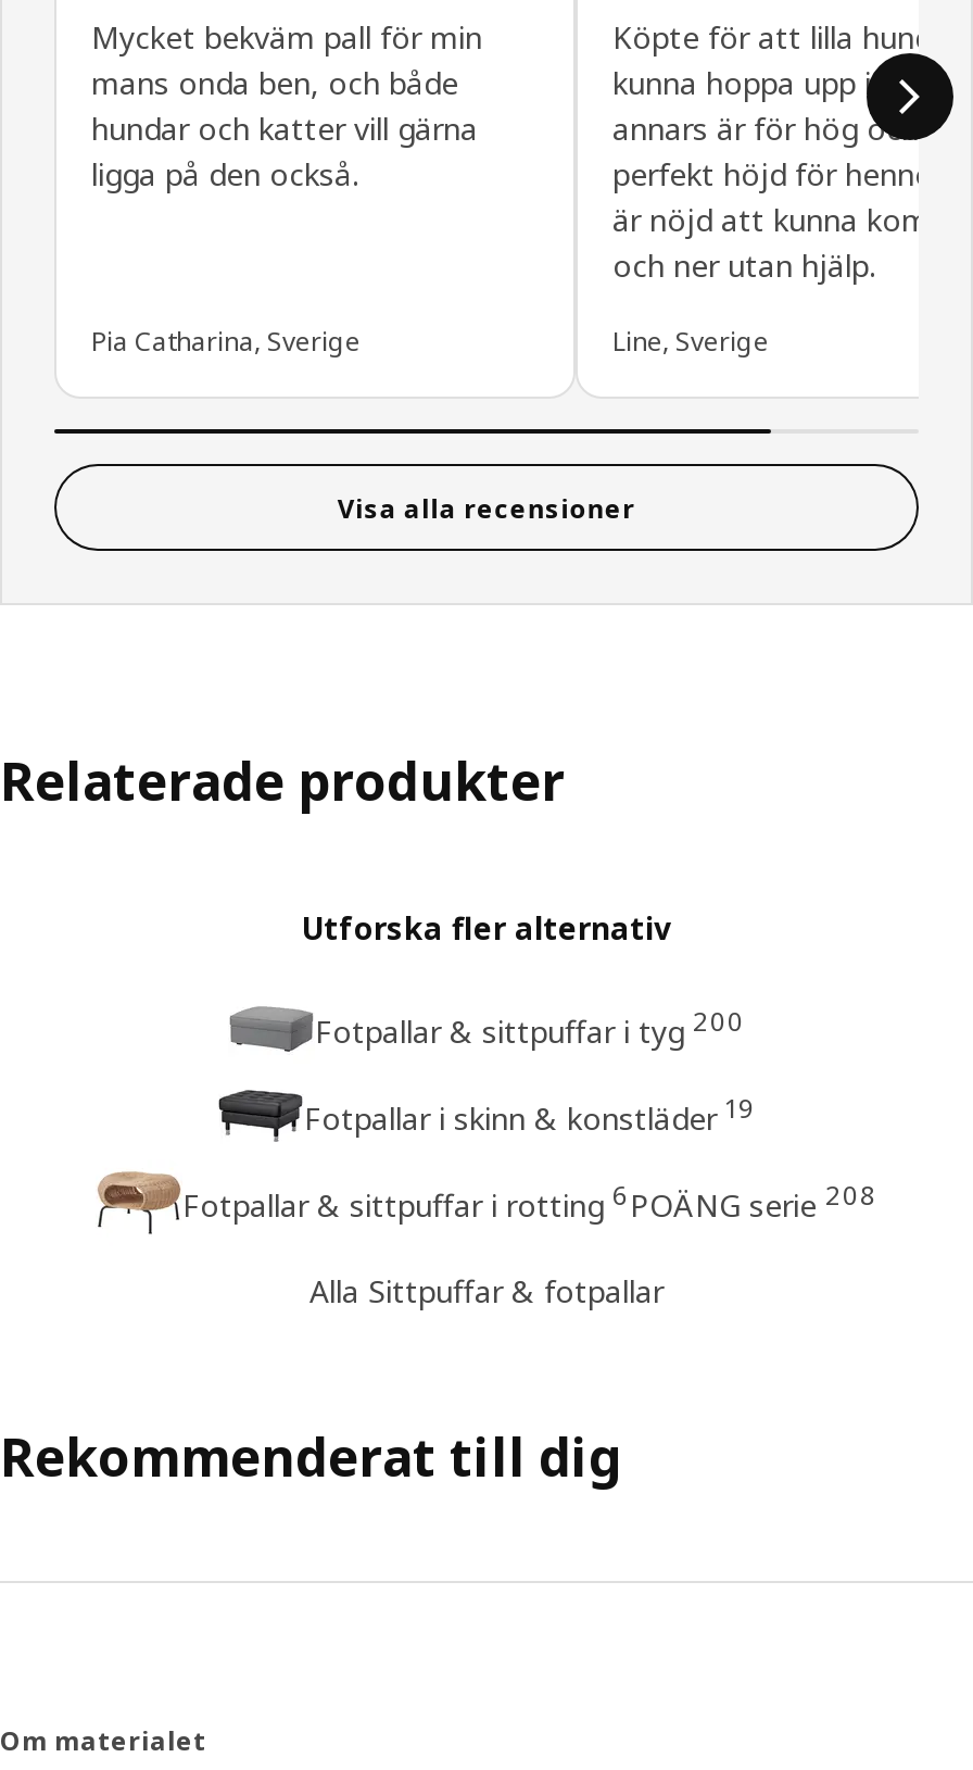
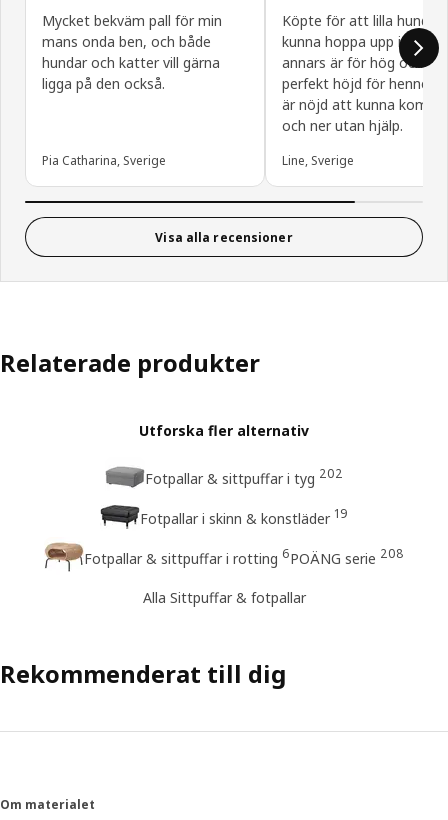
[315,1004,745,1053] Fotpallar & sittpuffar i tyg 200 -> [145,465,343,488] Fotpallar & sittpuffar i tyg 202

